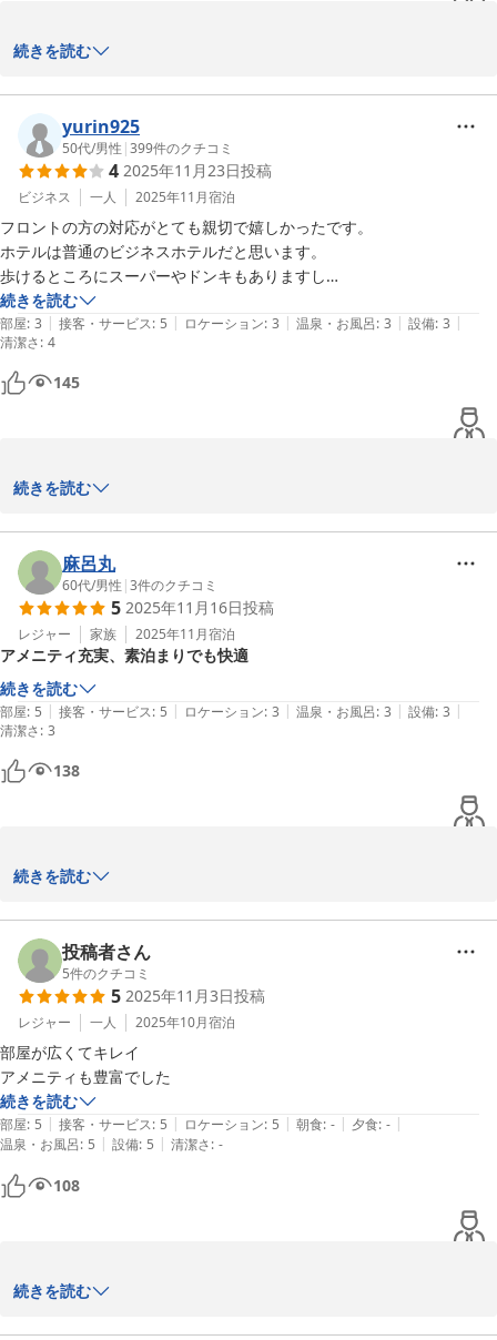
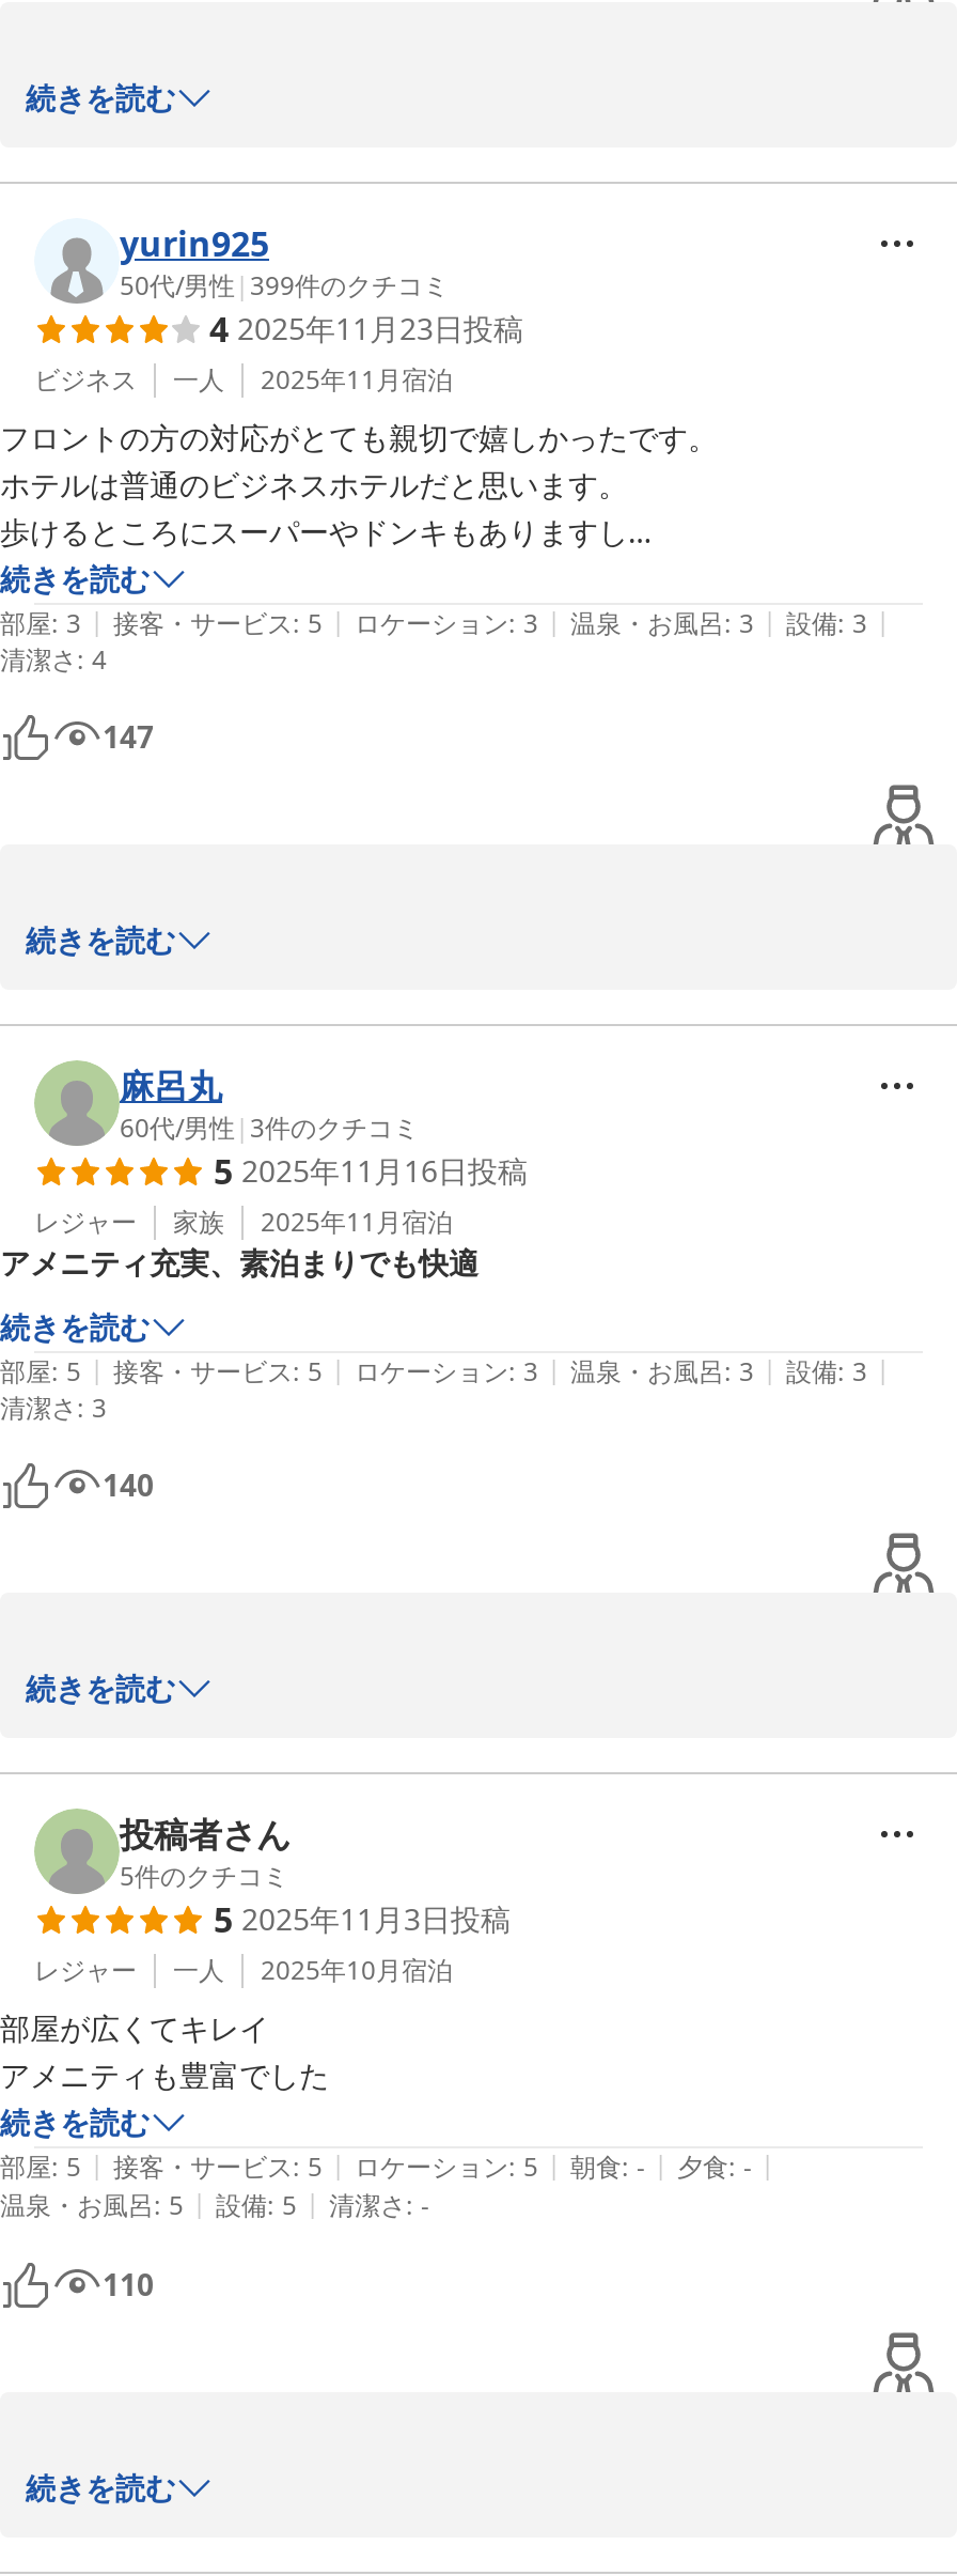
[53,372,80,393] 145 -> [103,716,154,757] 147
[53,760,80,781] 138 -> [103,1464,154,1505] 140
[53,1175,80,1196] 108 -> [103,2264,154,2305] 110

